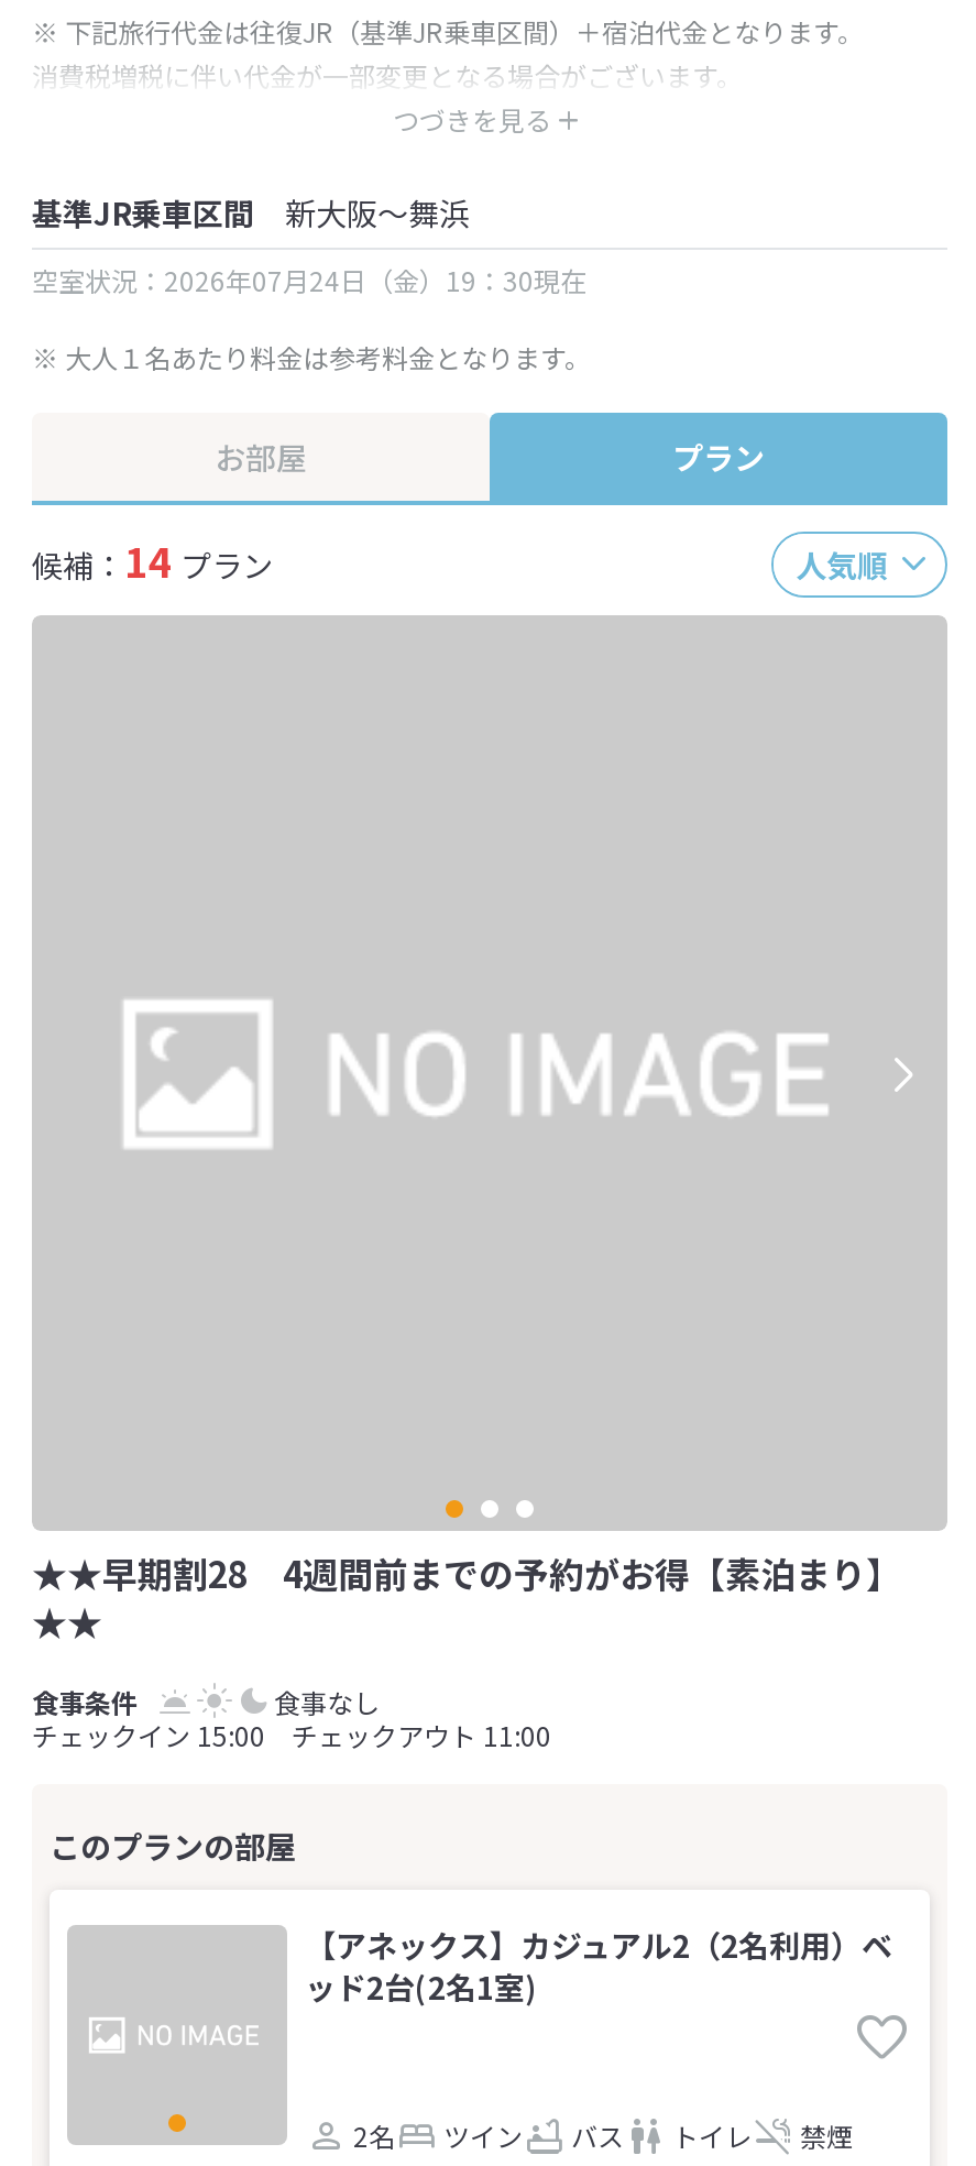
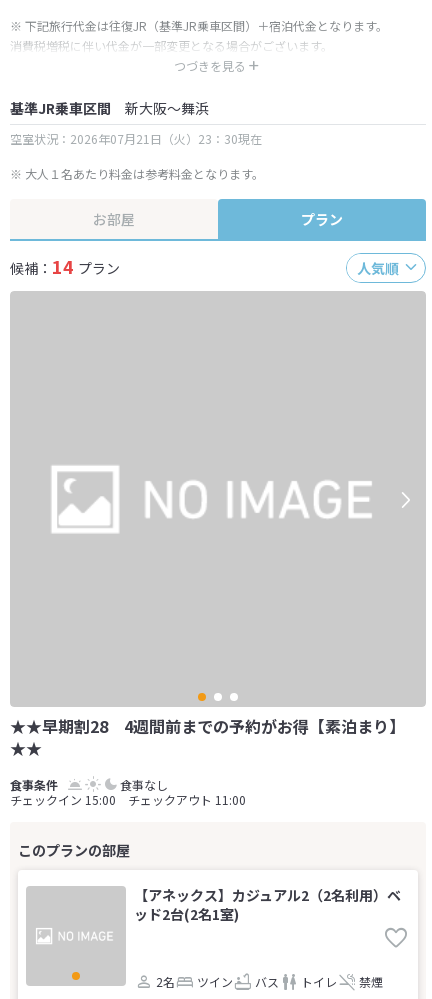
[32,261,586,298] 空室状況：2026年07月24日（金）19：30現在 -> [10,130,262,147] 空室状況：2026年07月21日（火）23：30現在

